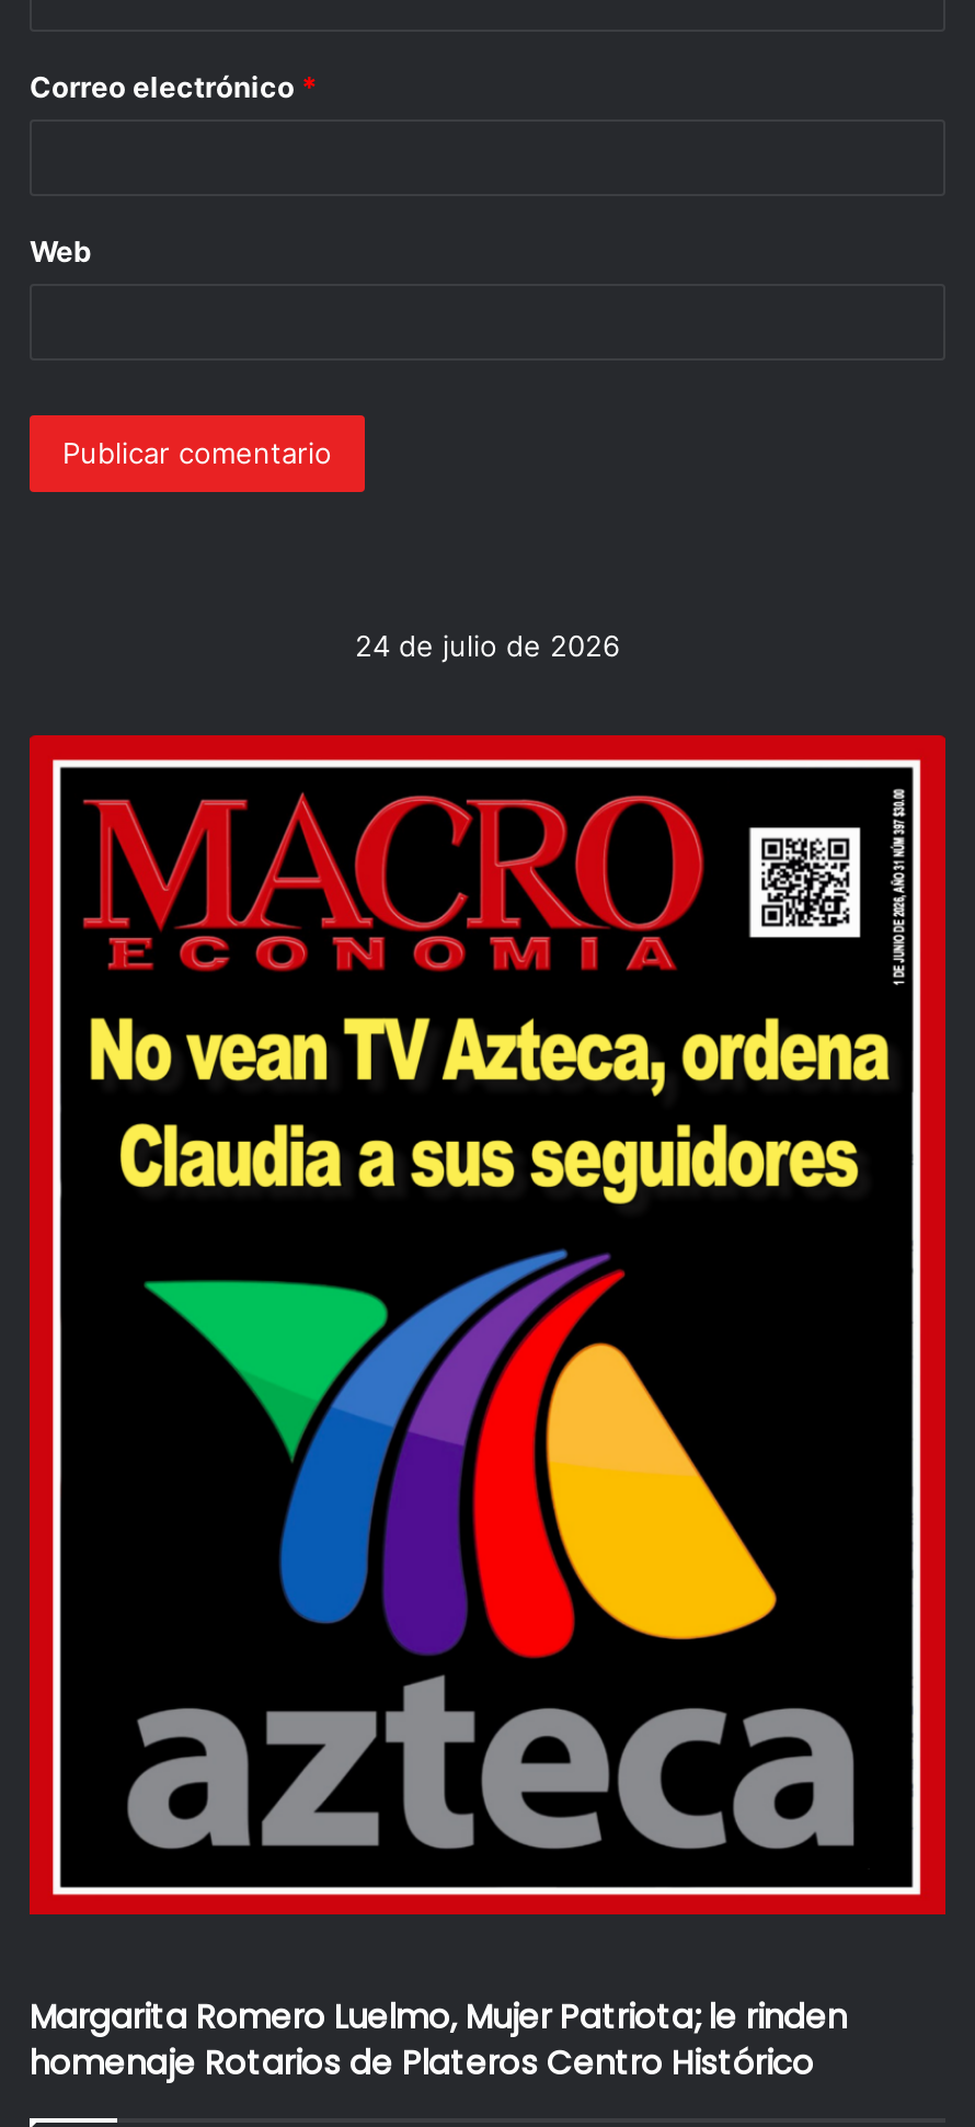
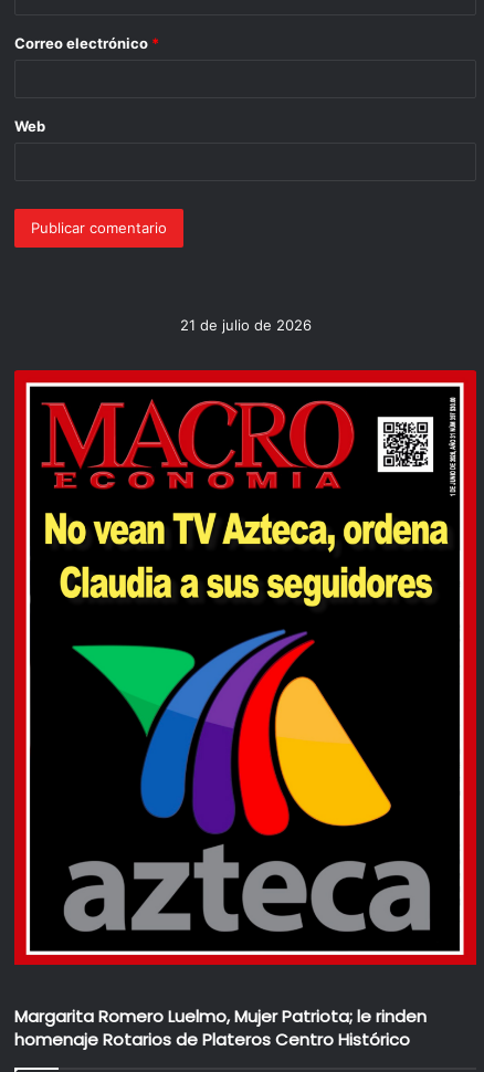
[355,628,620,663] 24 de julio de 2026 -> [180,316,311,334] 21 de julio de 2026

